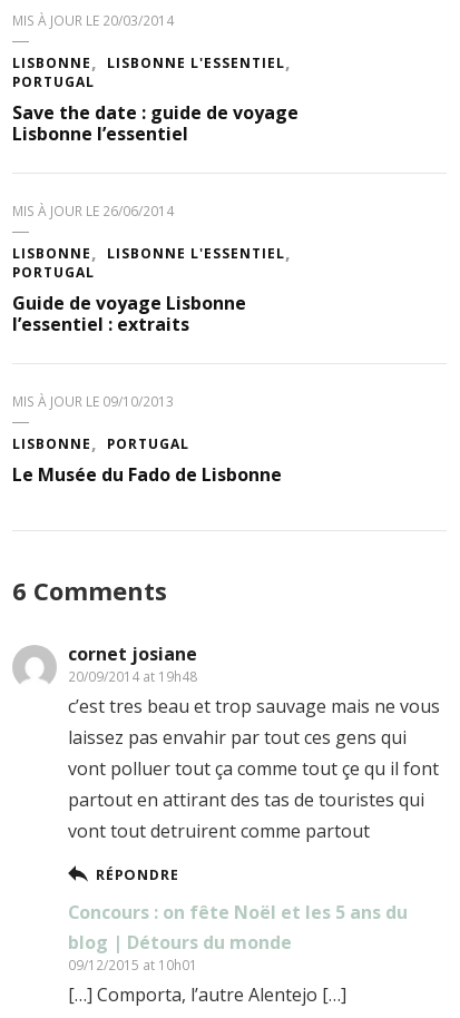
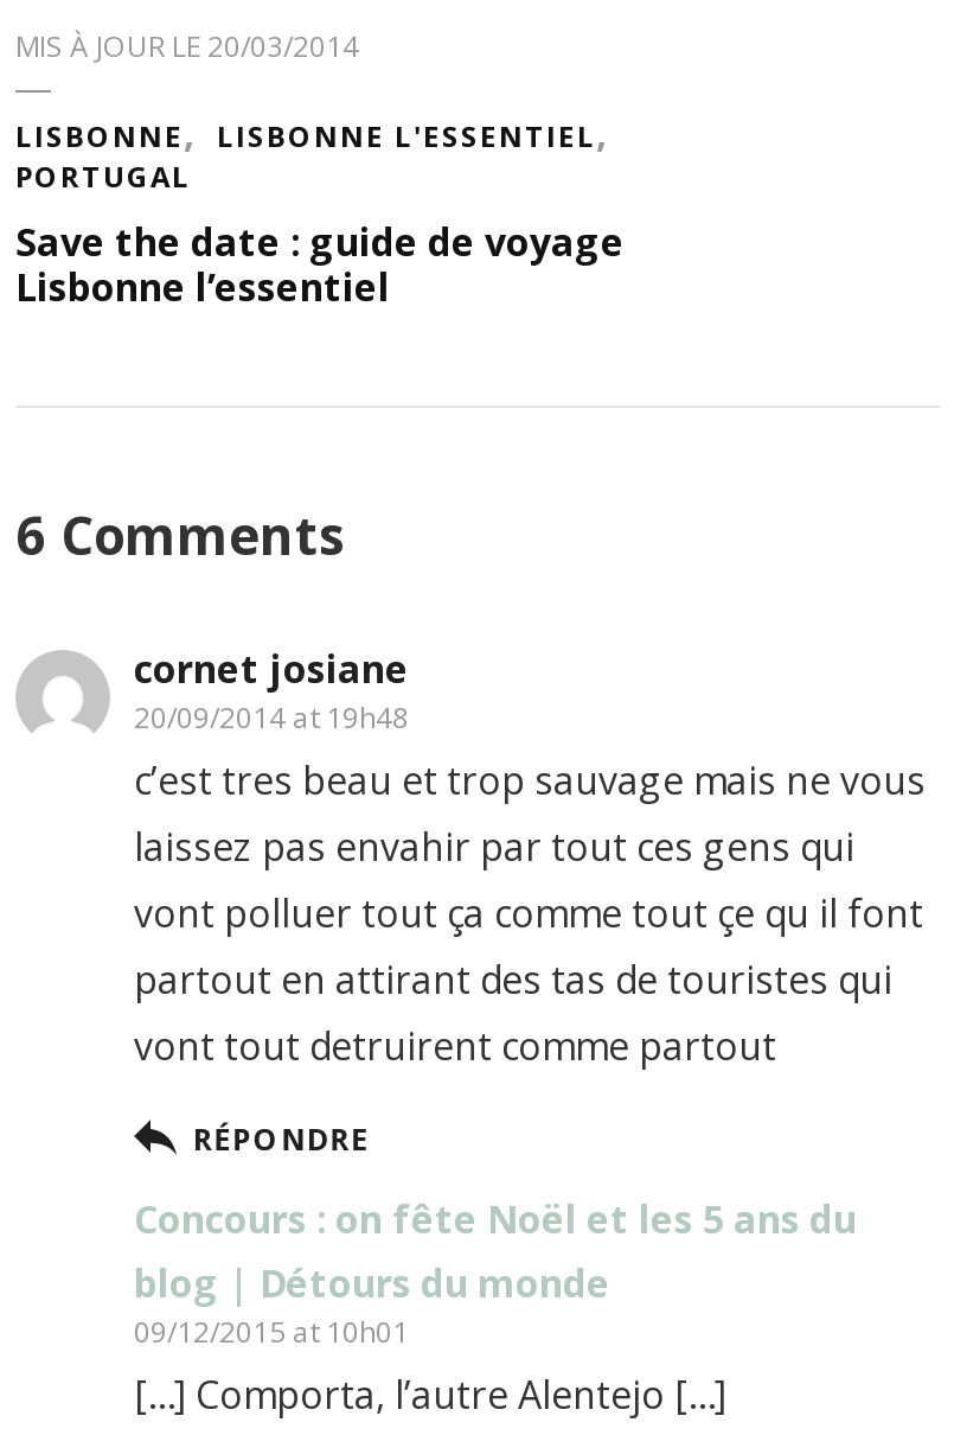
[12,202,285,487] MIS À JOUR LE 26/06/2014 | LISBONNE | LISBONNE L'ESSENTIEL | PORTUGAL | Guide de voyage Lisbonne | l’essentiel : extraits | MIS À JOUR LE 09/10/2013 | LISBONNE | PORTUGAL | Le Musée du Fado de Lisbonne -> none

